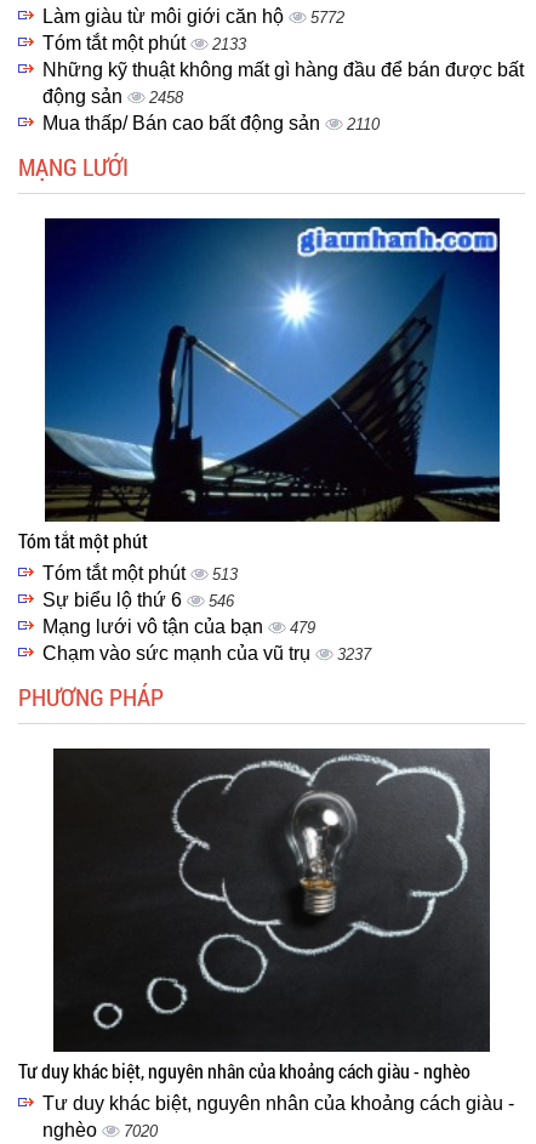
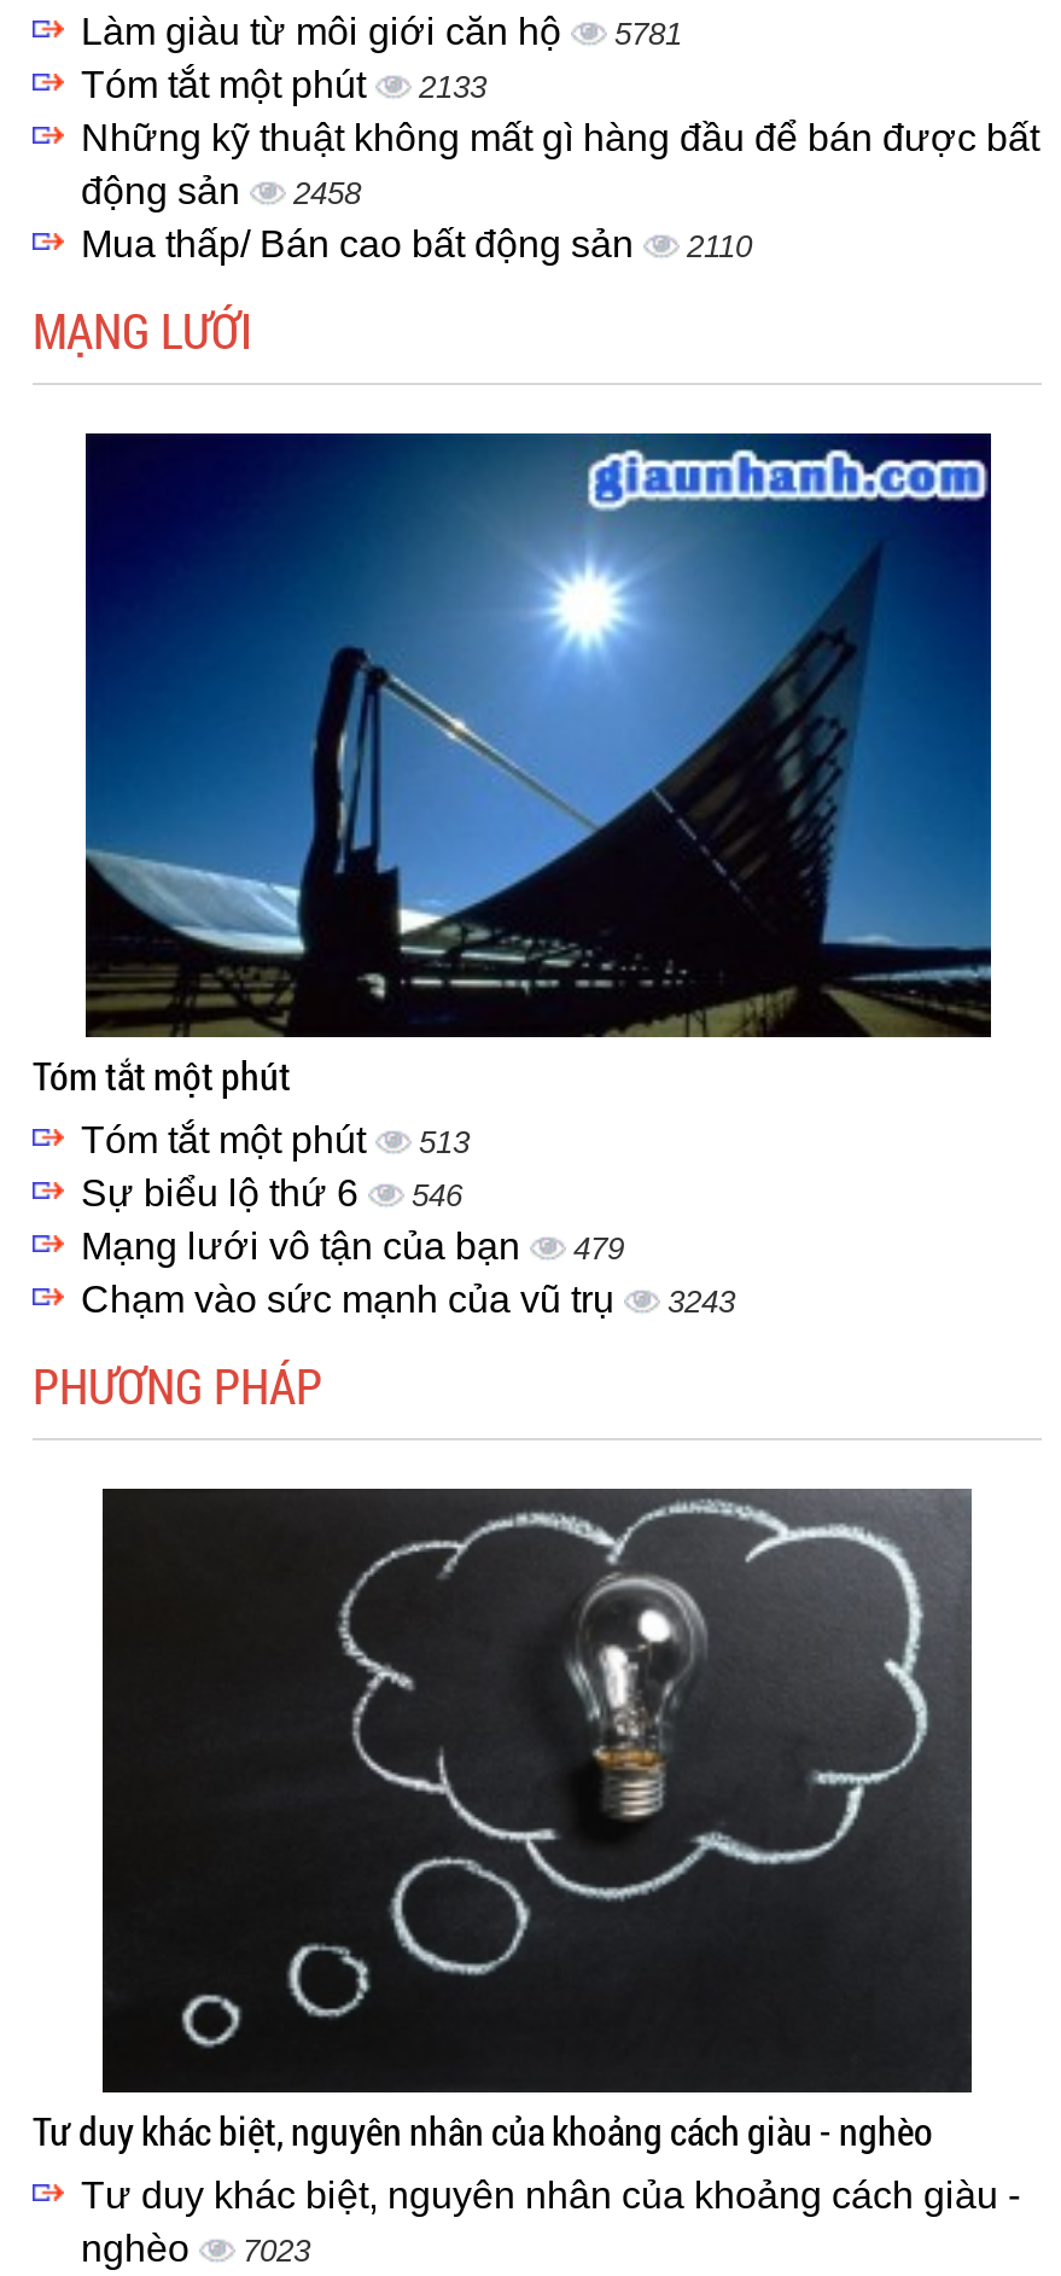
[42,6,344,27] Làm giàu từ môi giới căn hộ 5772 -> [81,11,682,52] Làm giàu từ môi giới căn hộ 5781
[42,643,371,664] Chạm vào sức mạnh của vũ trụ 3237 -> [81,1279,735,1320] Chạm vào sức mạnh của vũ trụ 3243
[42,1120,158,1140] nghèo 7020 -> [81,2228,310,2269] nghèo 7023

